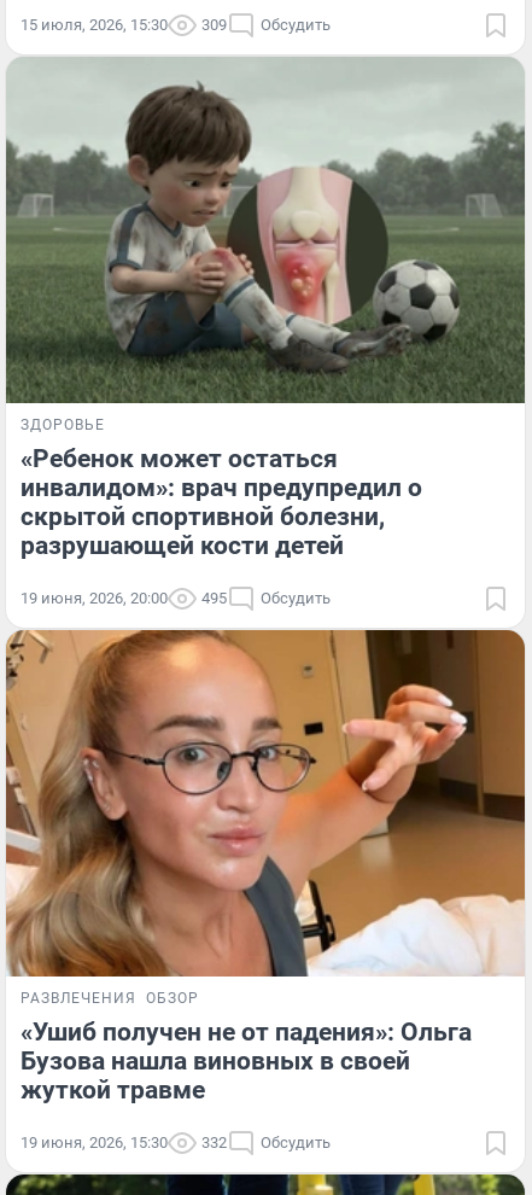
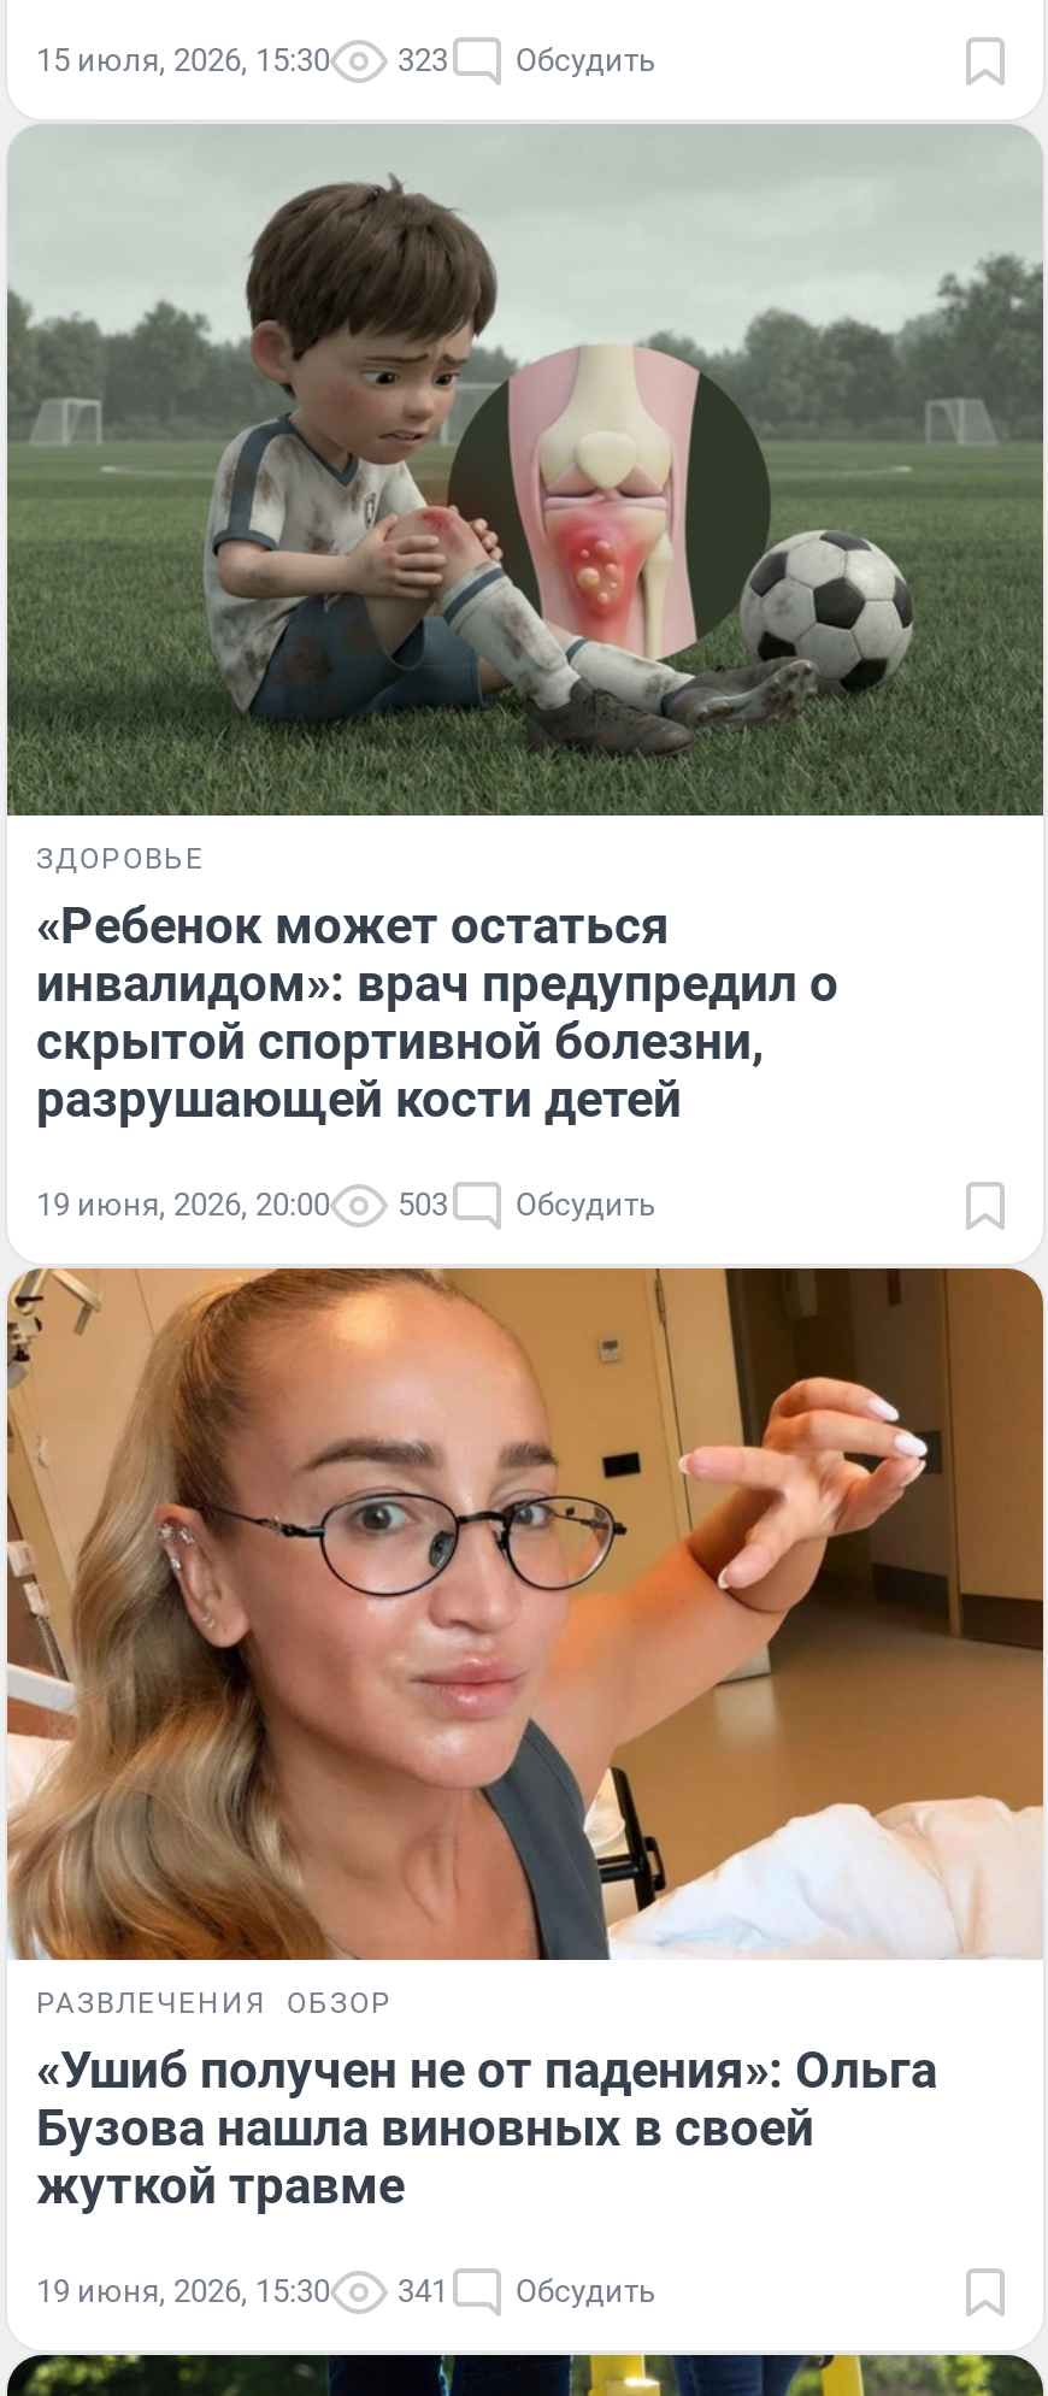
[21,16,331,34] 15 июля, 2026, 15:30 309 Обсудить -> [36,43,655,79] 15 июля, 2026, 15:30 323 Обсудить
[21,589,331,607] 19 июня, 2026, 20:00 495 Обсудить -> [36,1187,655,1223] 19 июня, 2026, 20:00 503 Обсудить
[21,1133,331,1151] 19 июня, 2026, 15:30 332 Обсудить -> [36,2272,655,2308] 19 июня, 2026, 15:30 341 Обсудить

